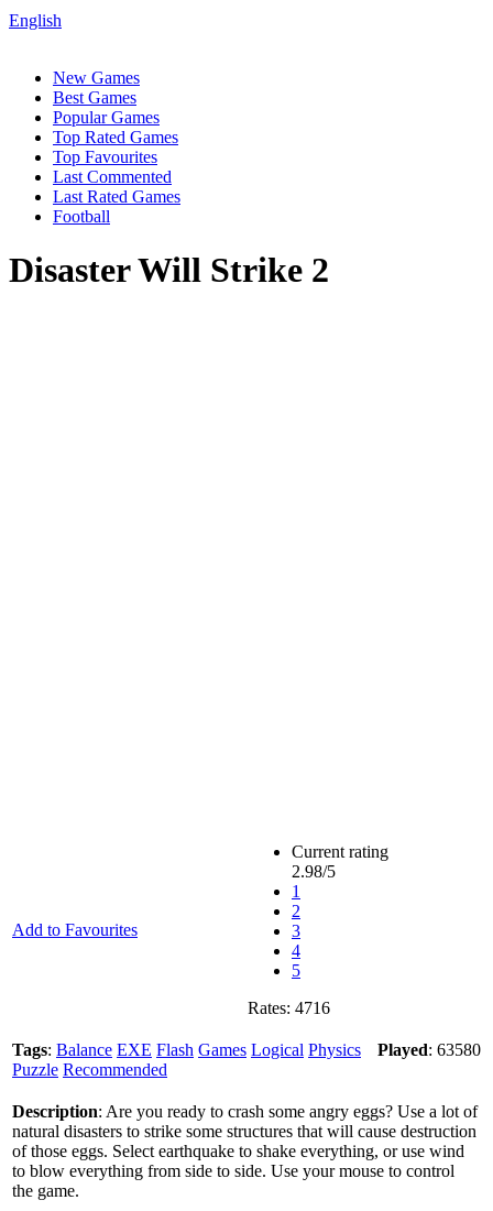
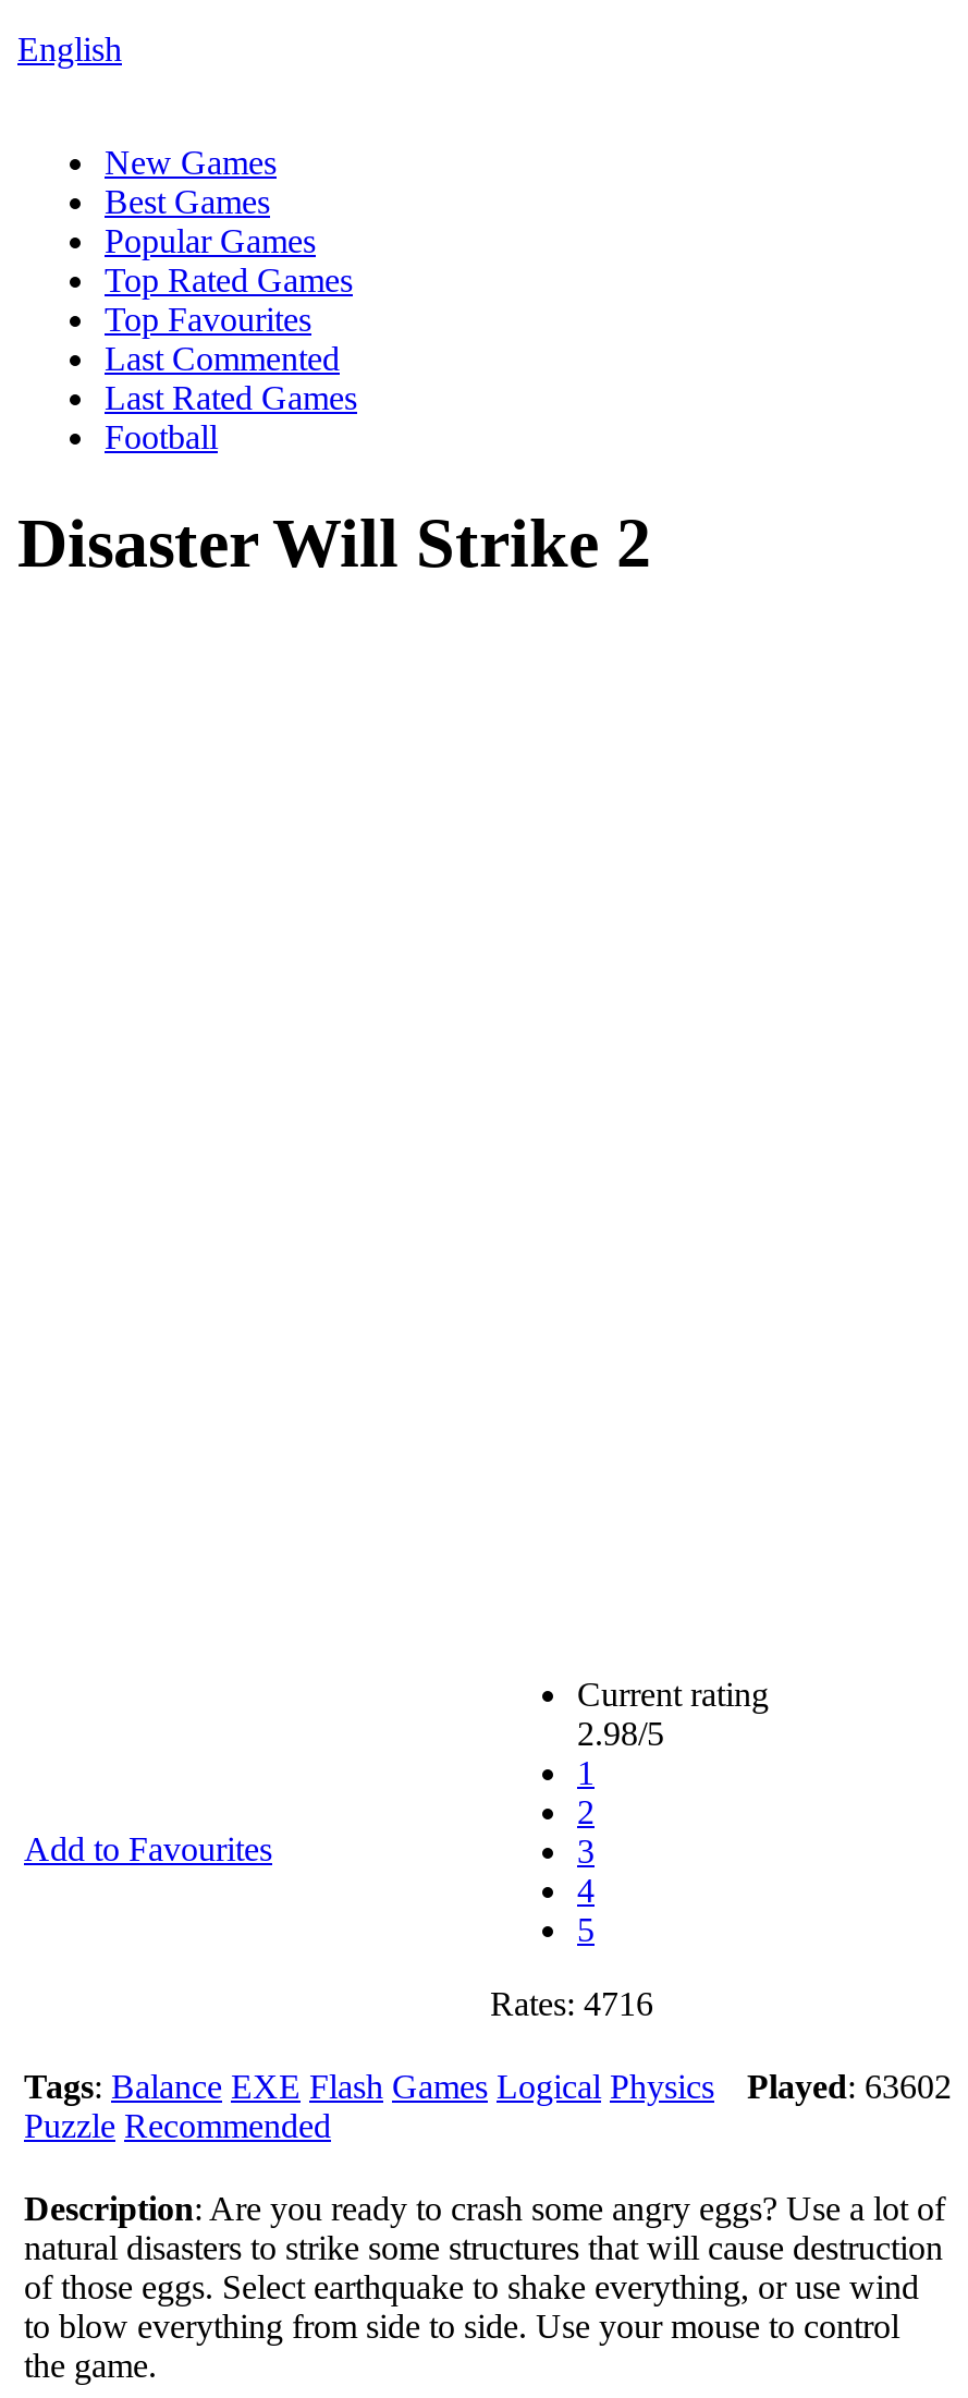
[12,1040,481,1059] Tags: Balance EXE Flash Games Logical Physics Played: 63580 -> [24,2067,952,2104] Tags: Balance EXE Flash Games Logical Physics Played: 63602

